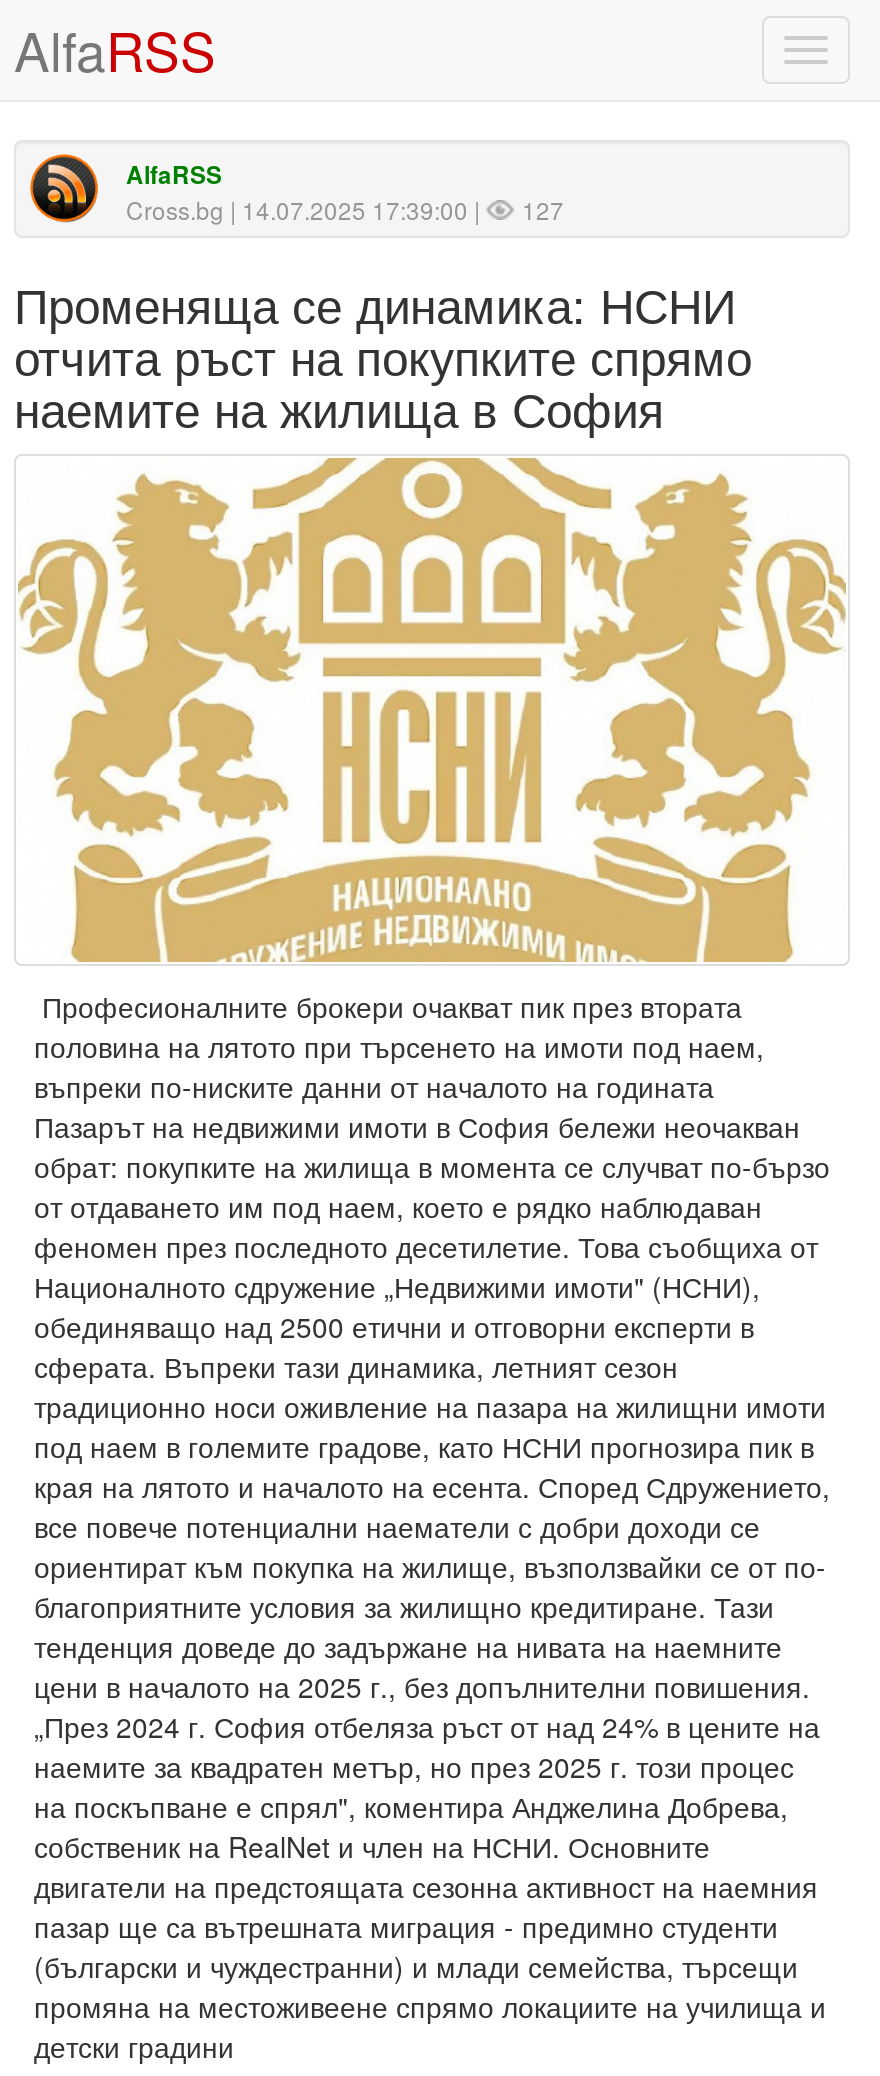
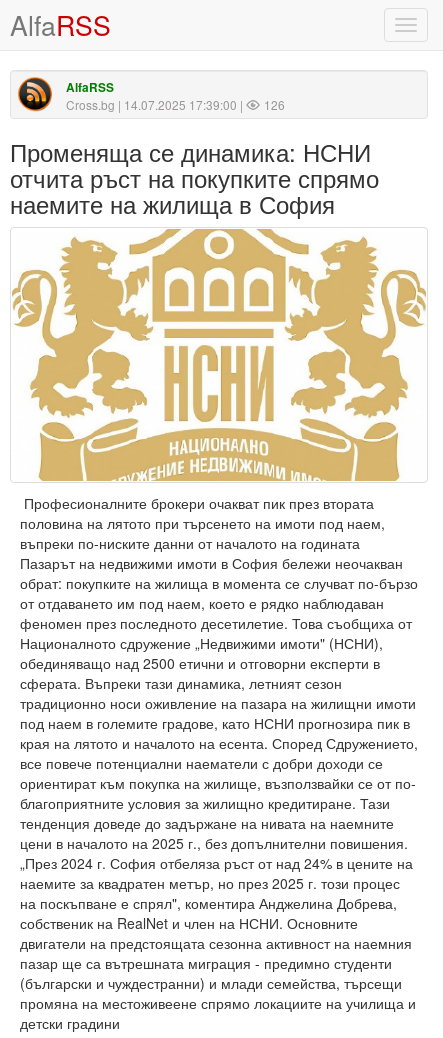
[522,192,564,226] 127 -> [264,96,285,113] 126

